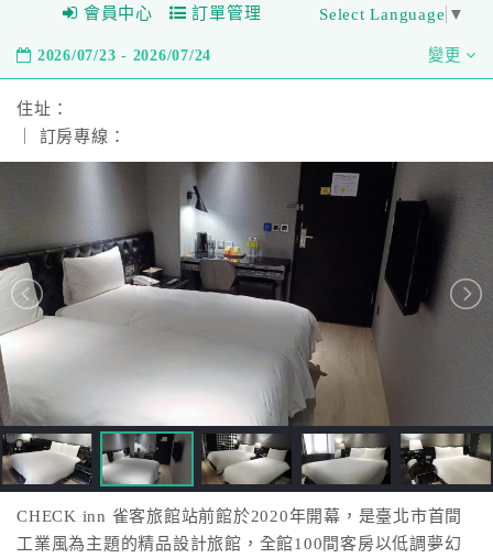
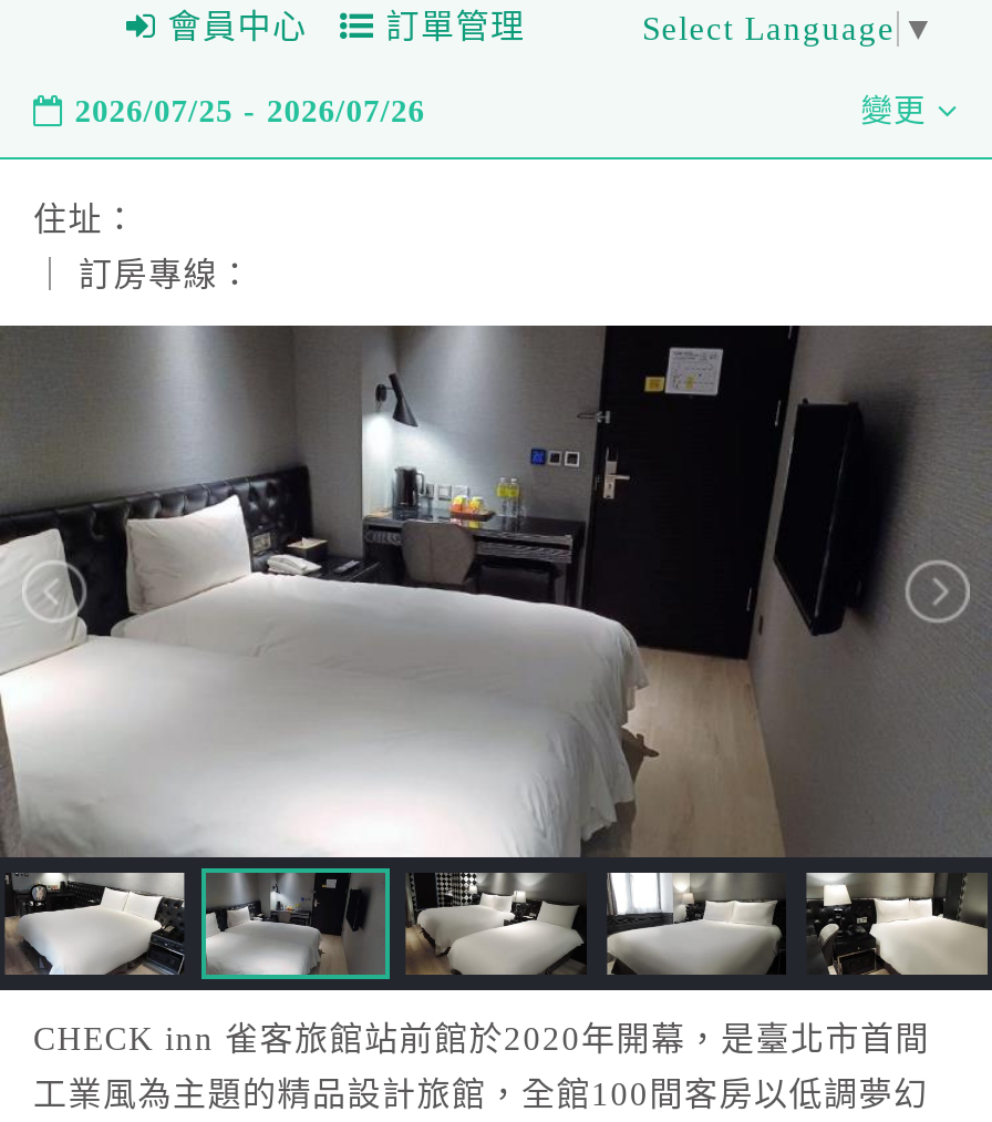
[37,46,211,64] 2026/07/23 - 2026/07/24 -> [75,93,425,128] 2026/07/25 - 2026/07/26

